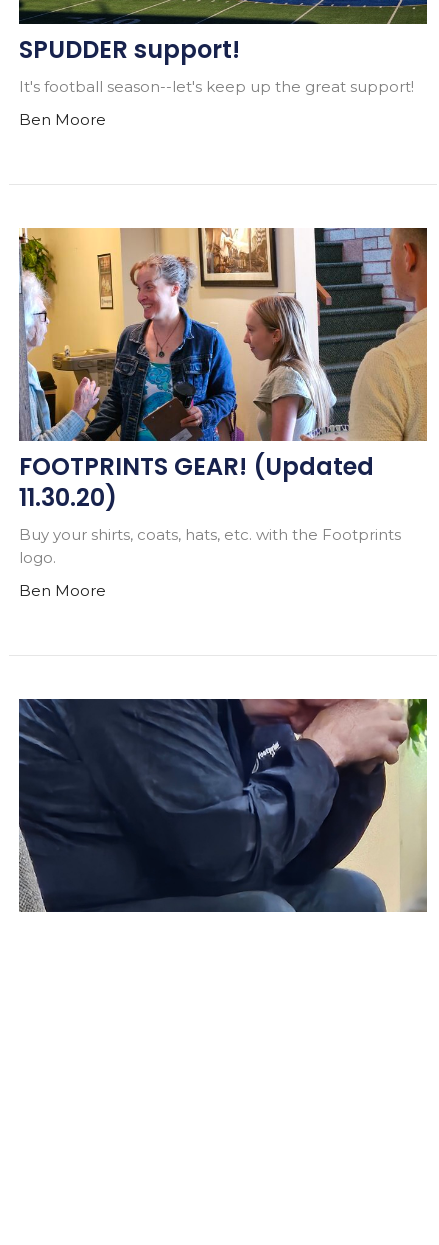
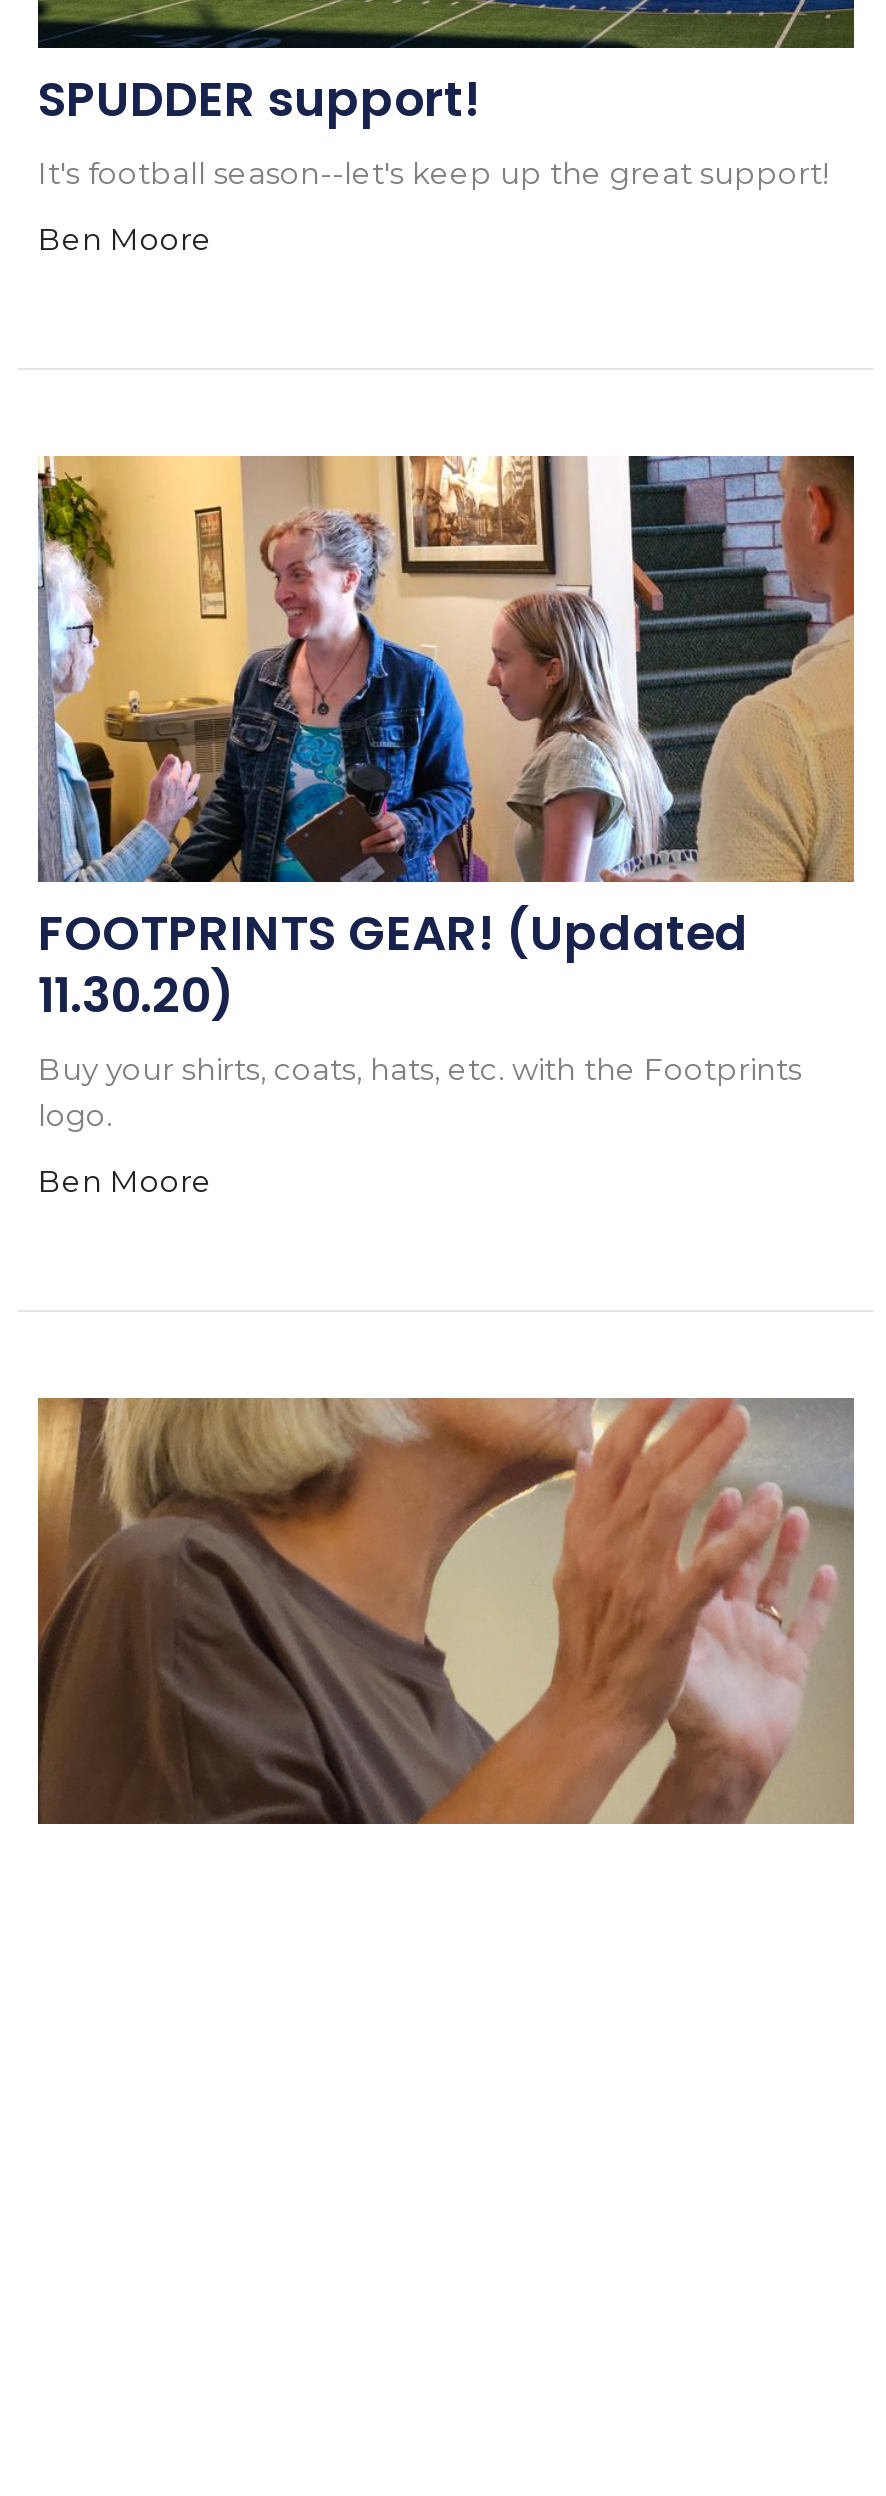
[18,698,428,913] [image] -> [36,1396,854,1826] [image]

